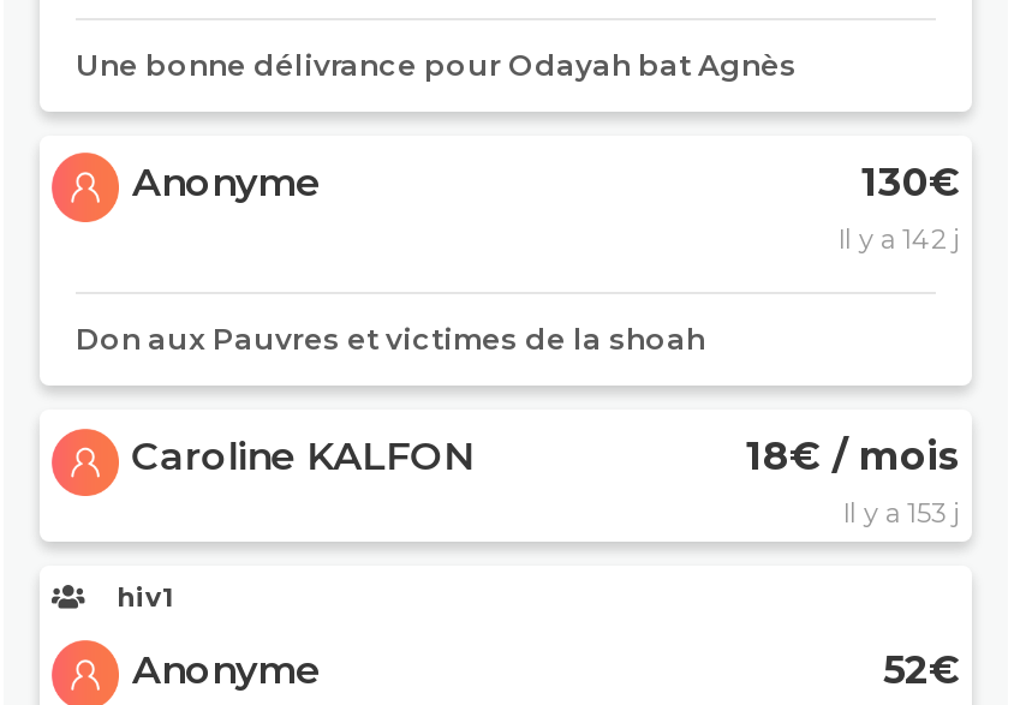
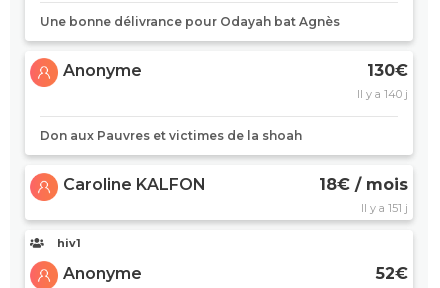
[837,222,960,256] Il y a 142 j -> [357,87,408,101] Il y a 140 j
[842,496,960,529] Il y a 153 j -> [361,201,408,215] Il y a 151 j

